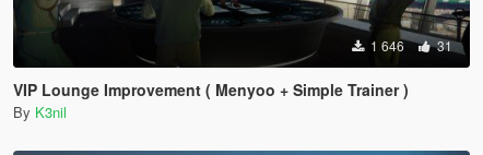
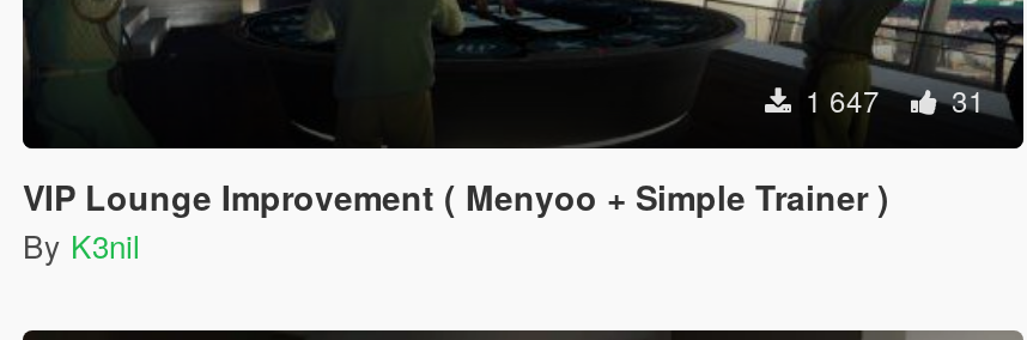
[367,36,452,54] 1 646 31 -> [798,78,985,119] 1 647 31

